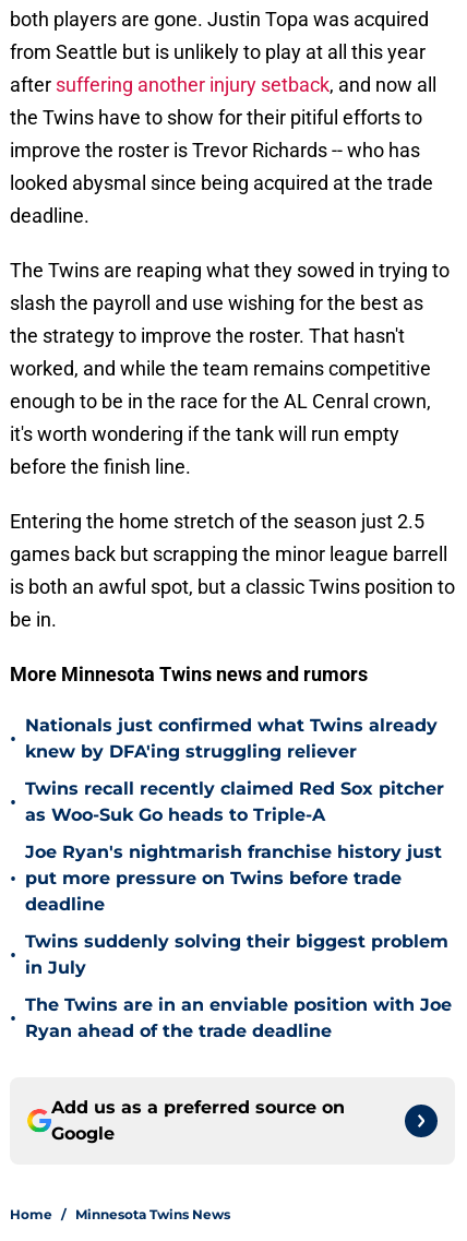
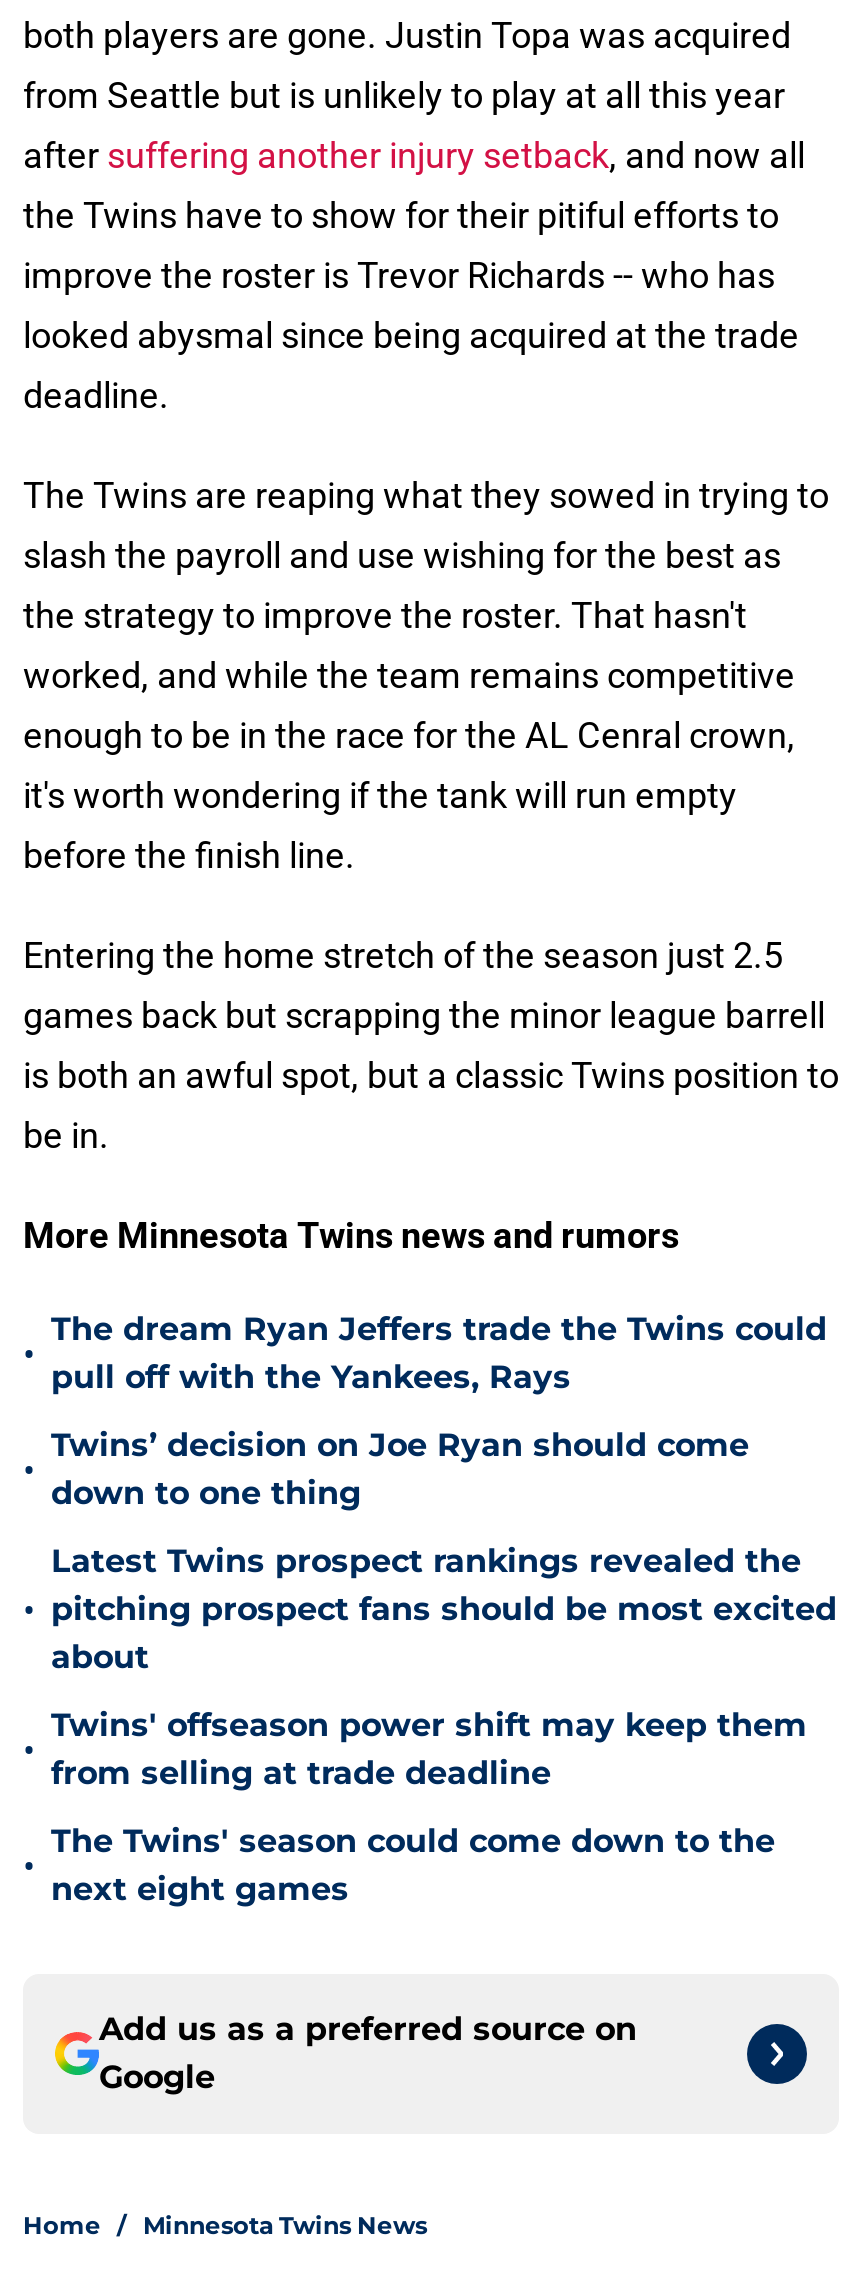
[25,715,438,762] Nationals just confirmed what Twins already | knew by DFA'ing struggling reliever -> [51,1310,827,1396] The dream Ryan Jeffers trade the Twins could | pull off with the Yankees, Rays
[25,778,444,825] Twins recall recently claimed Red Sox pitcher | as Woo-Suk Go heads to Triple-A -> [51,1426,749,1512] Twins’ decision on Joe Ryan should come | down to one thing
[25,842,442,915] Joe Ryan's nightmarish franchise history just | put more pressure on Twins before trade | deadline -> [51,1542,837,1676] Latest Twins prospect rankings revealed the | pitching prospect fans should be most excited | about
[25,931,448,978] Twins suddenly solving their biggest problem | in July -> [51,1706,807,1792] Twins' offseason power shift may keep them | from selling at trade deadline
[25,994,452,1041] The Twins are in an enviable position with Joe | Ryan ahead of the trade deadline -> [51,1822,775,1908] The Twins' season could come down to the | next eight games

